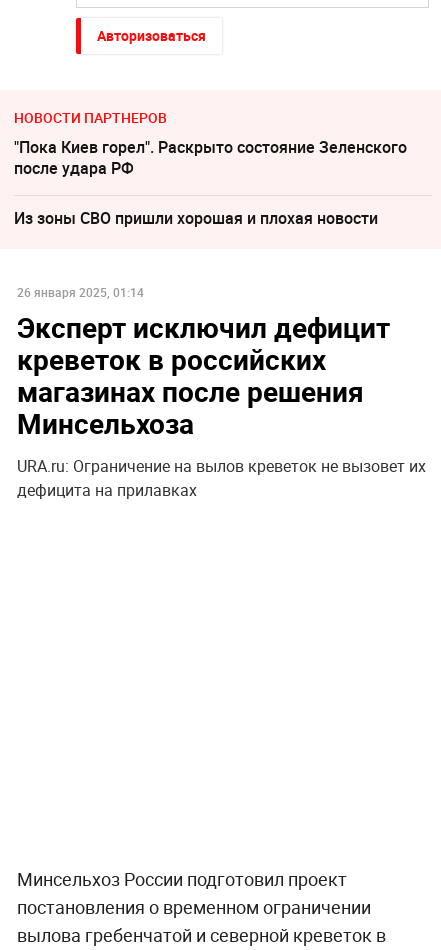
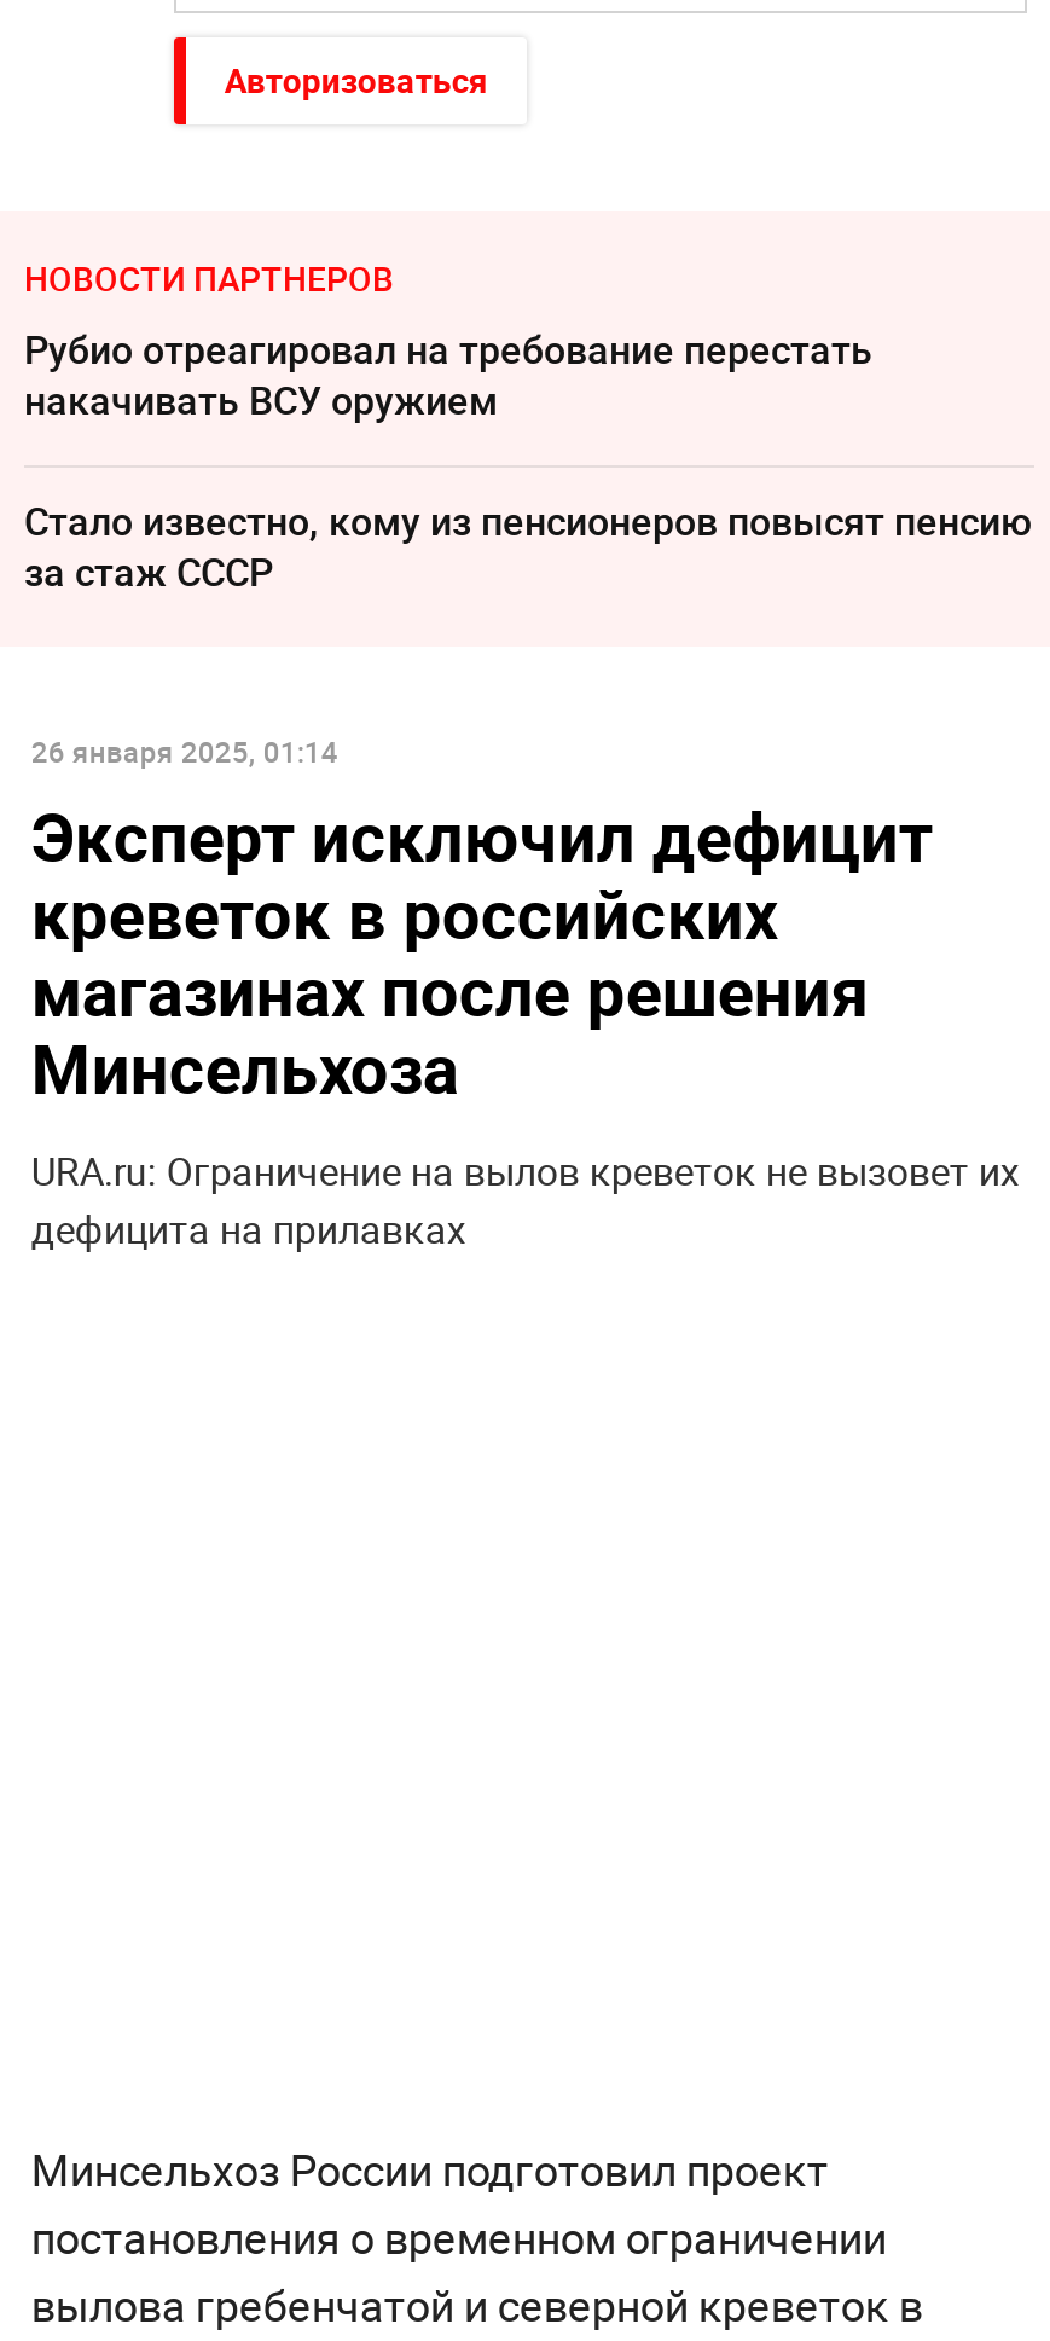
[14,136,407,179] "Пока Киев горел". Раскрыто состояние Зеленского | после удара РФ -> [24,324,872,428] Рубио отреагировал на требование перестать | накачивать ВСУ оружием
[14,207,378,229] Из зоны СВО пришли хорошая и плохая новости -> [24,495,1032,599] Стало известно, кому из пенсионеров повысят пенсию | за стаж СССР

